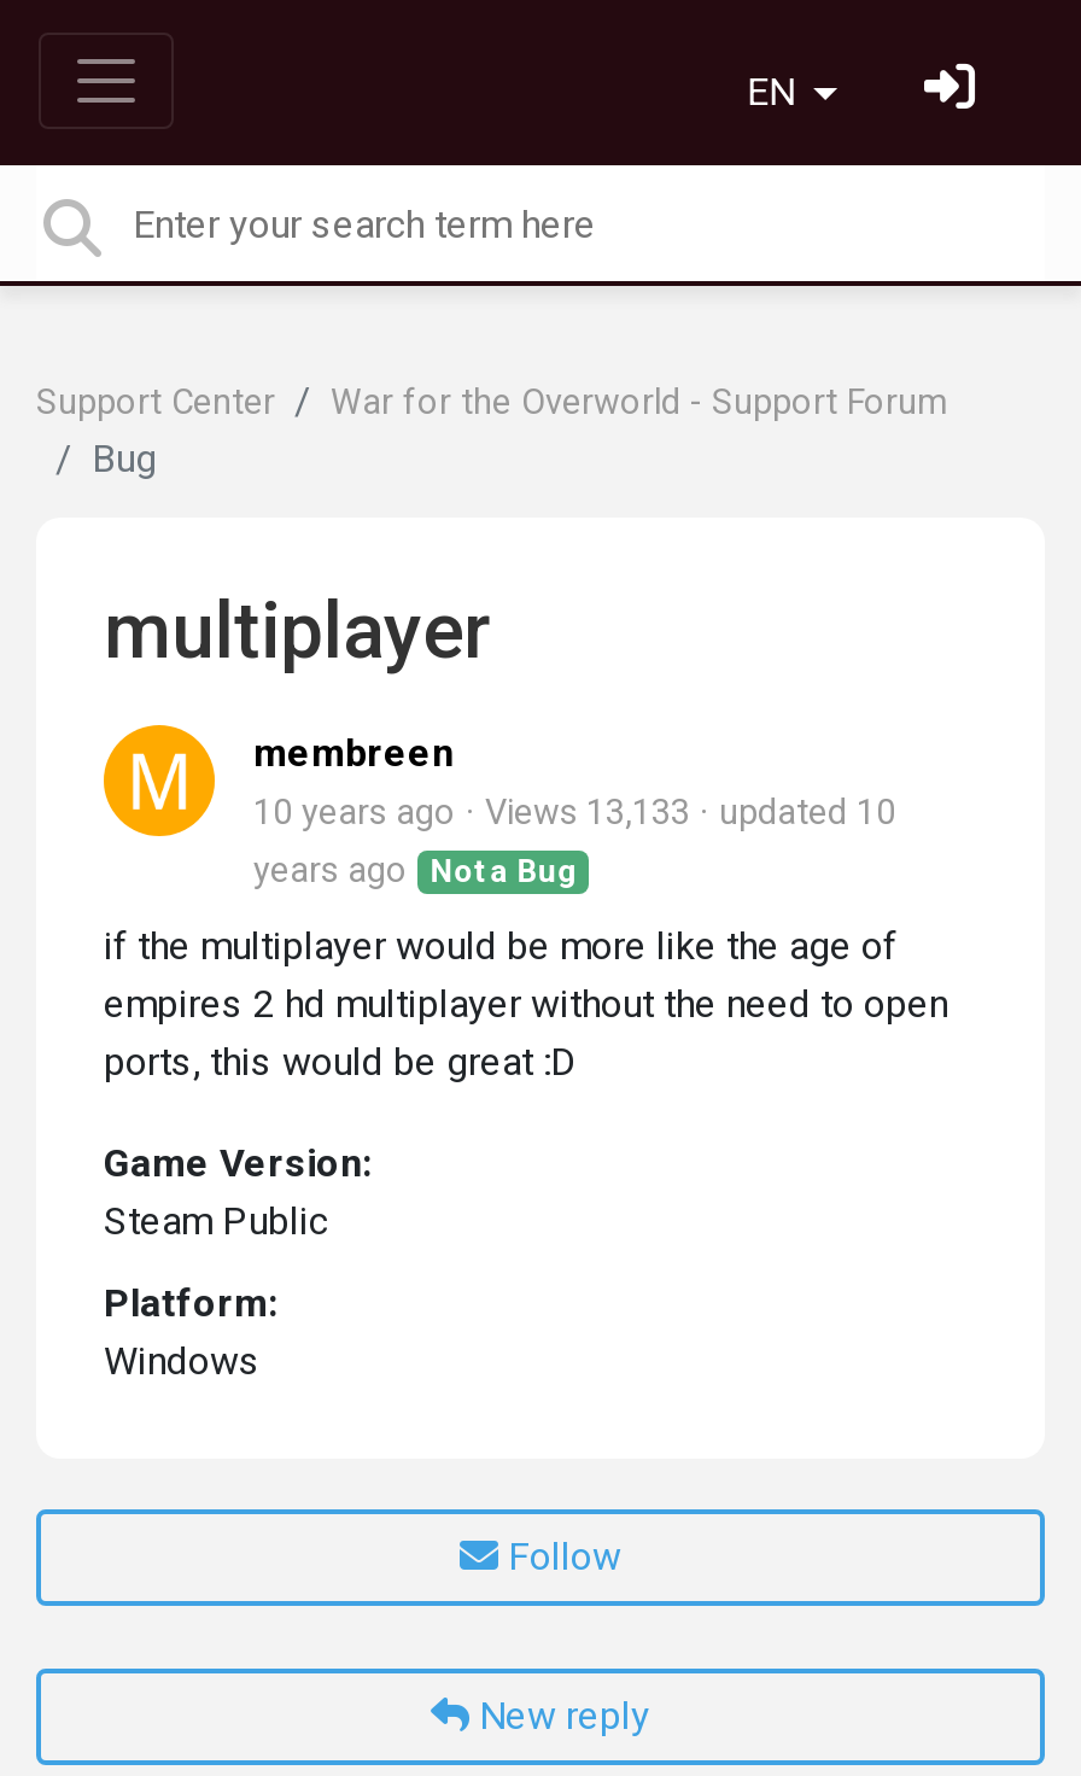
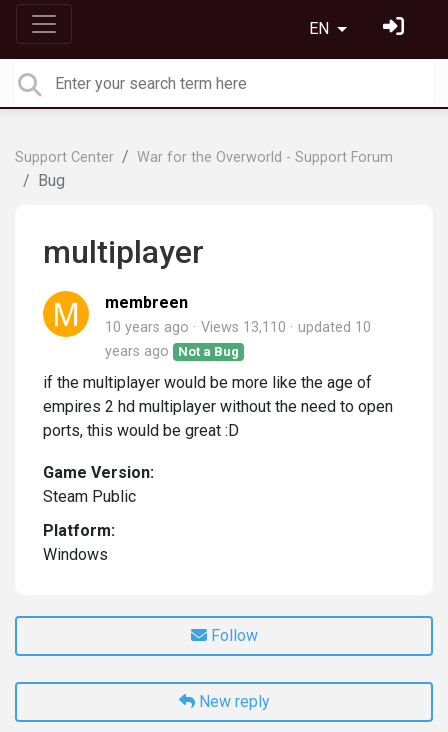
[253,793,895,834] 10 years ago Views 13,133 updated 10 -> [105,319,371,336] 10 years ago Views 13,110 updated 10

